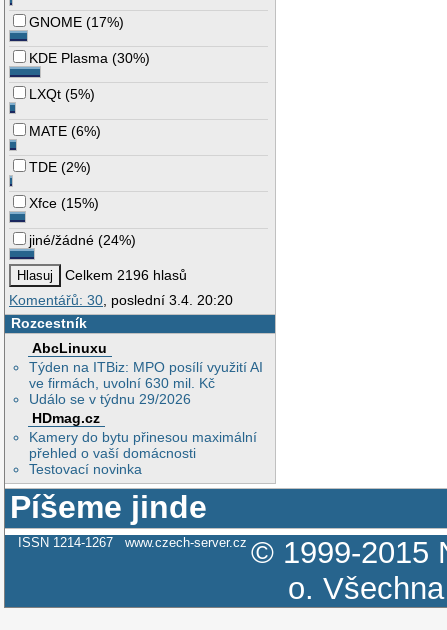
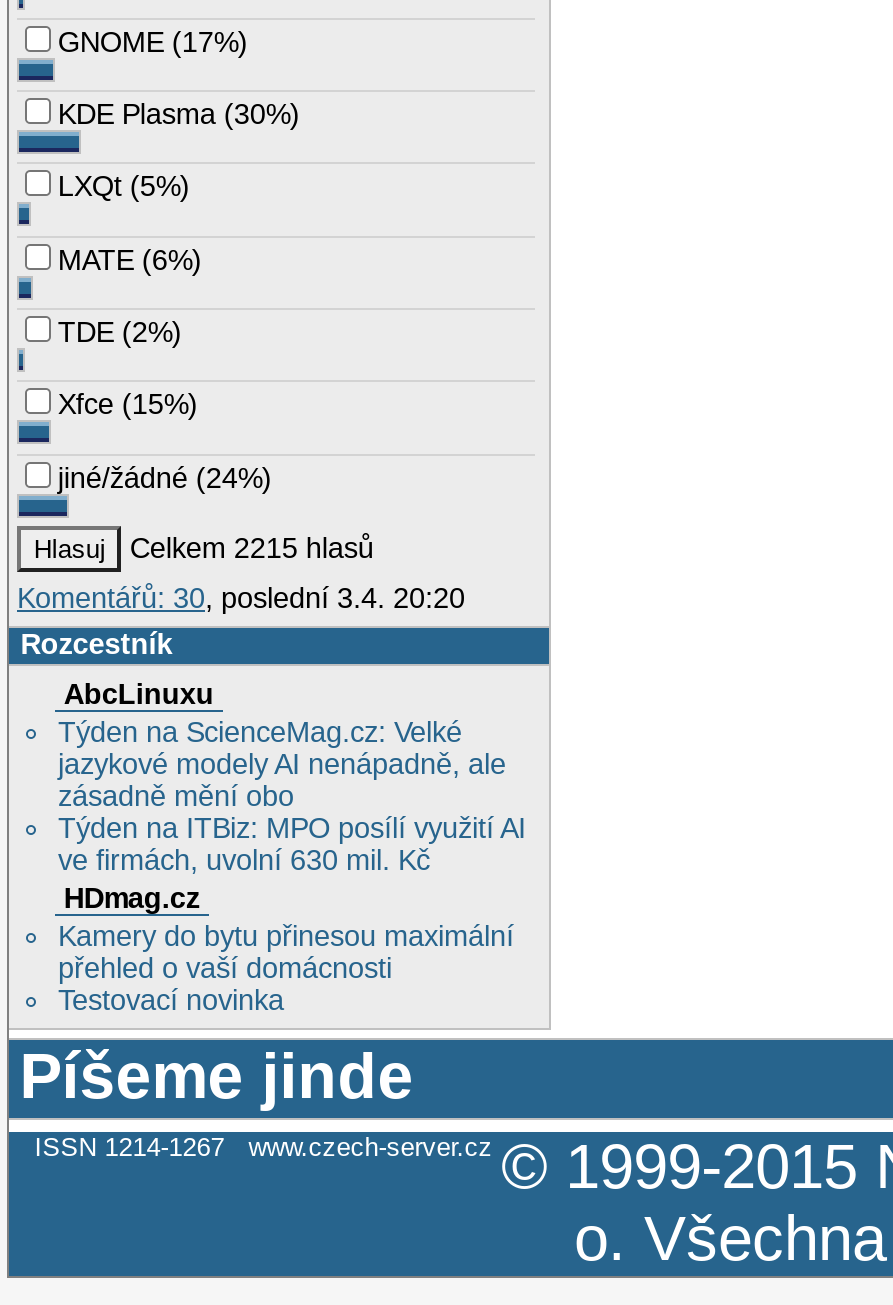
[61,267,187,283] Celkem 2196 hlasů -> [122,532,374,564] Celkem 2215 hlasů
none -> [58,716,506,812] Týden na ScienceMag.cz: Velké | jazykové modely AI nenápadně, ale | zásadně mění obo
moved [29,359,263,391] -> [58,812,526,876]: Týden na ITBiz: MPO posílí využití AI | ve firmách, uvolní 630 mil. Kč
[29,391,191,407] Událo se v týdnu 29/2026 -> none

